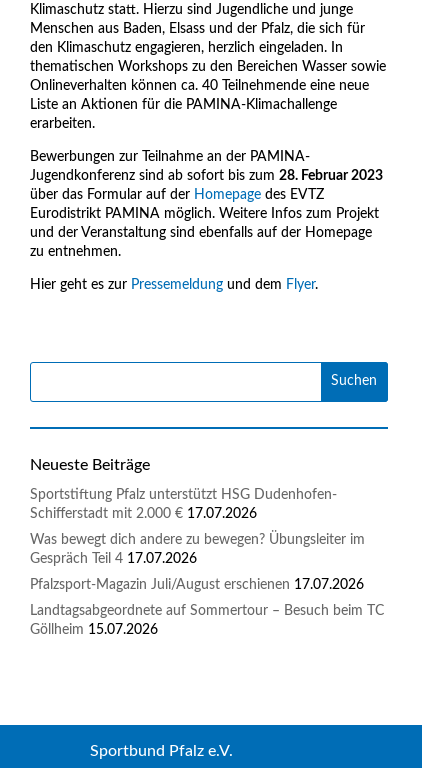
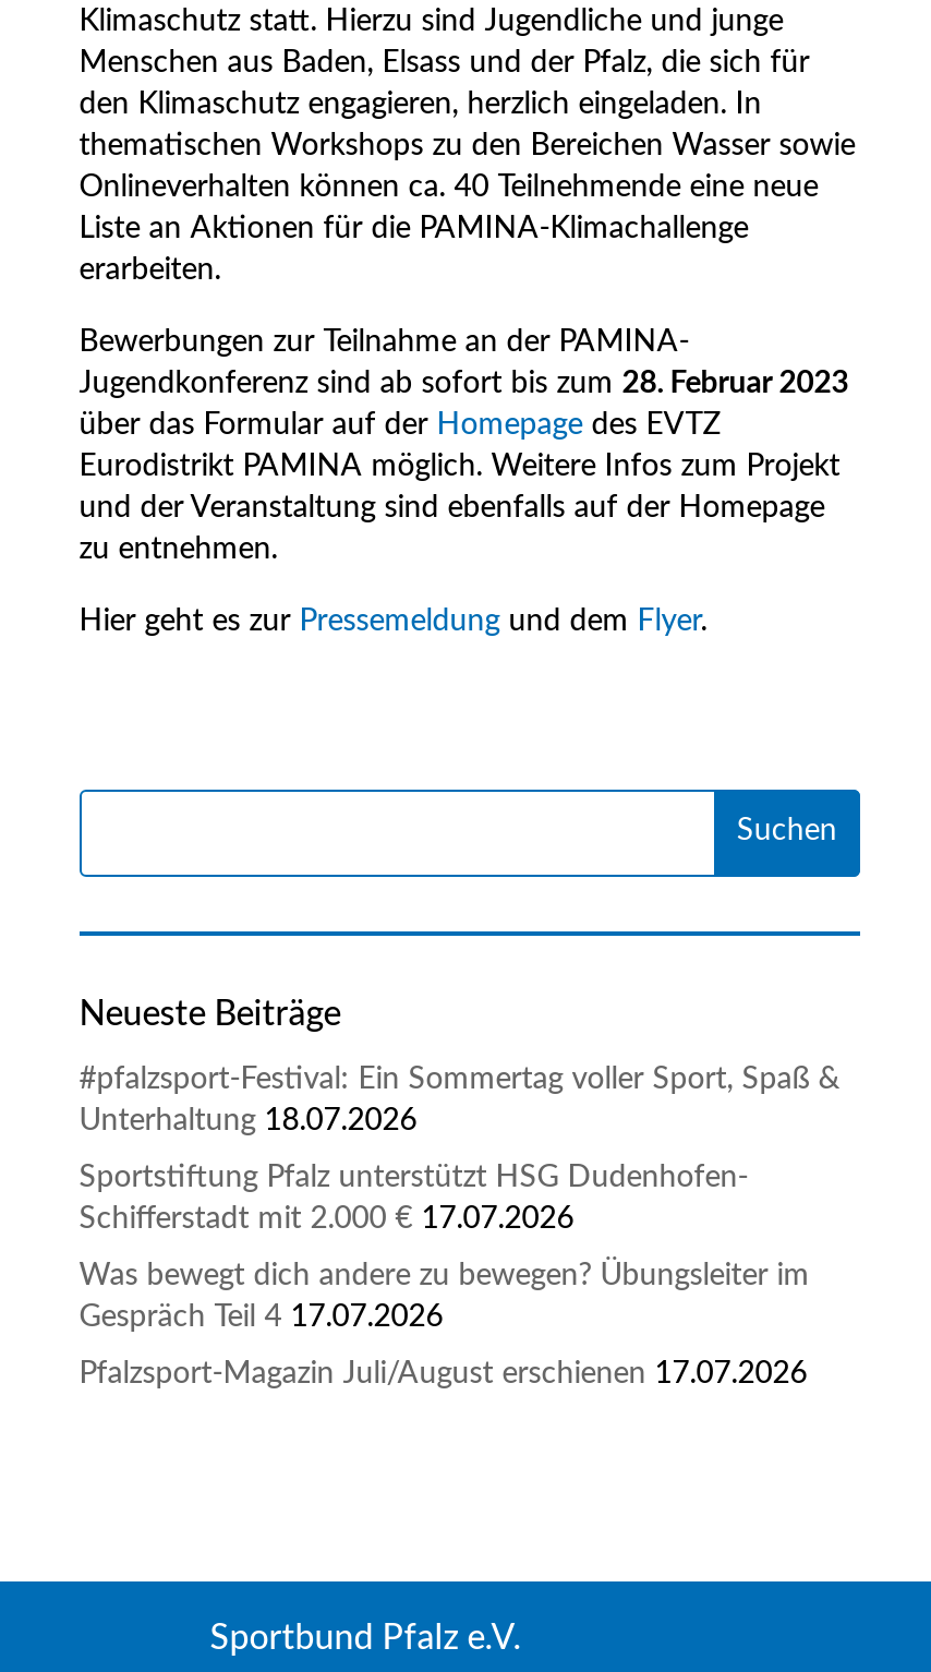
none -> [79,1064,840,1136] #pfalzsport-Festival: Ein Sommertag voller Sport, Spaß & | Unterhaltung 18.07.2026
moved [30,488,365,592] -> [79,1163,810,1390]: Sportstiftung Pfalz unterstützt HSG Dudenhofen- | Schifferstadt mit 2.000 € 17.07.2026 | Was bewegt dich andere zu bewegen? Übungsleiter im | Gespräch Teil 4 17.07.2026 | Pfalzsport-Magazin Juli/August erschienen 17.07.2026
[30,604,384,637] Landtagsabgeordnete auf Sommertour – Besuch beim TC | Göllheim 15.07.2026 -> none

